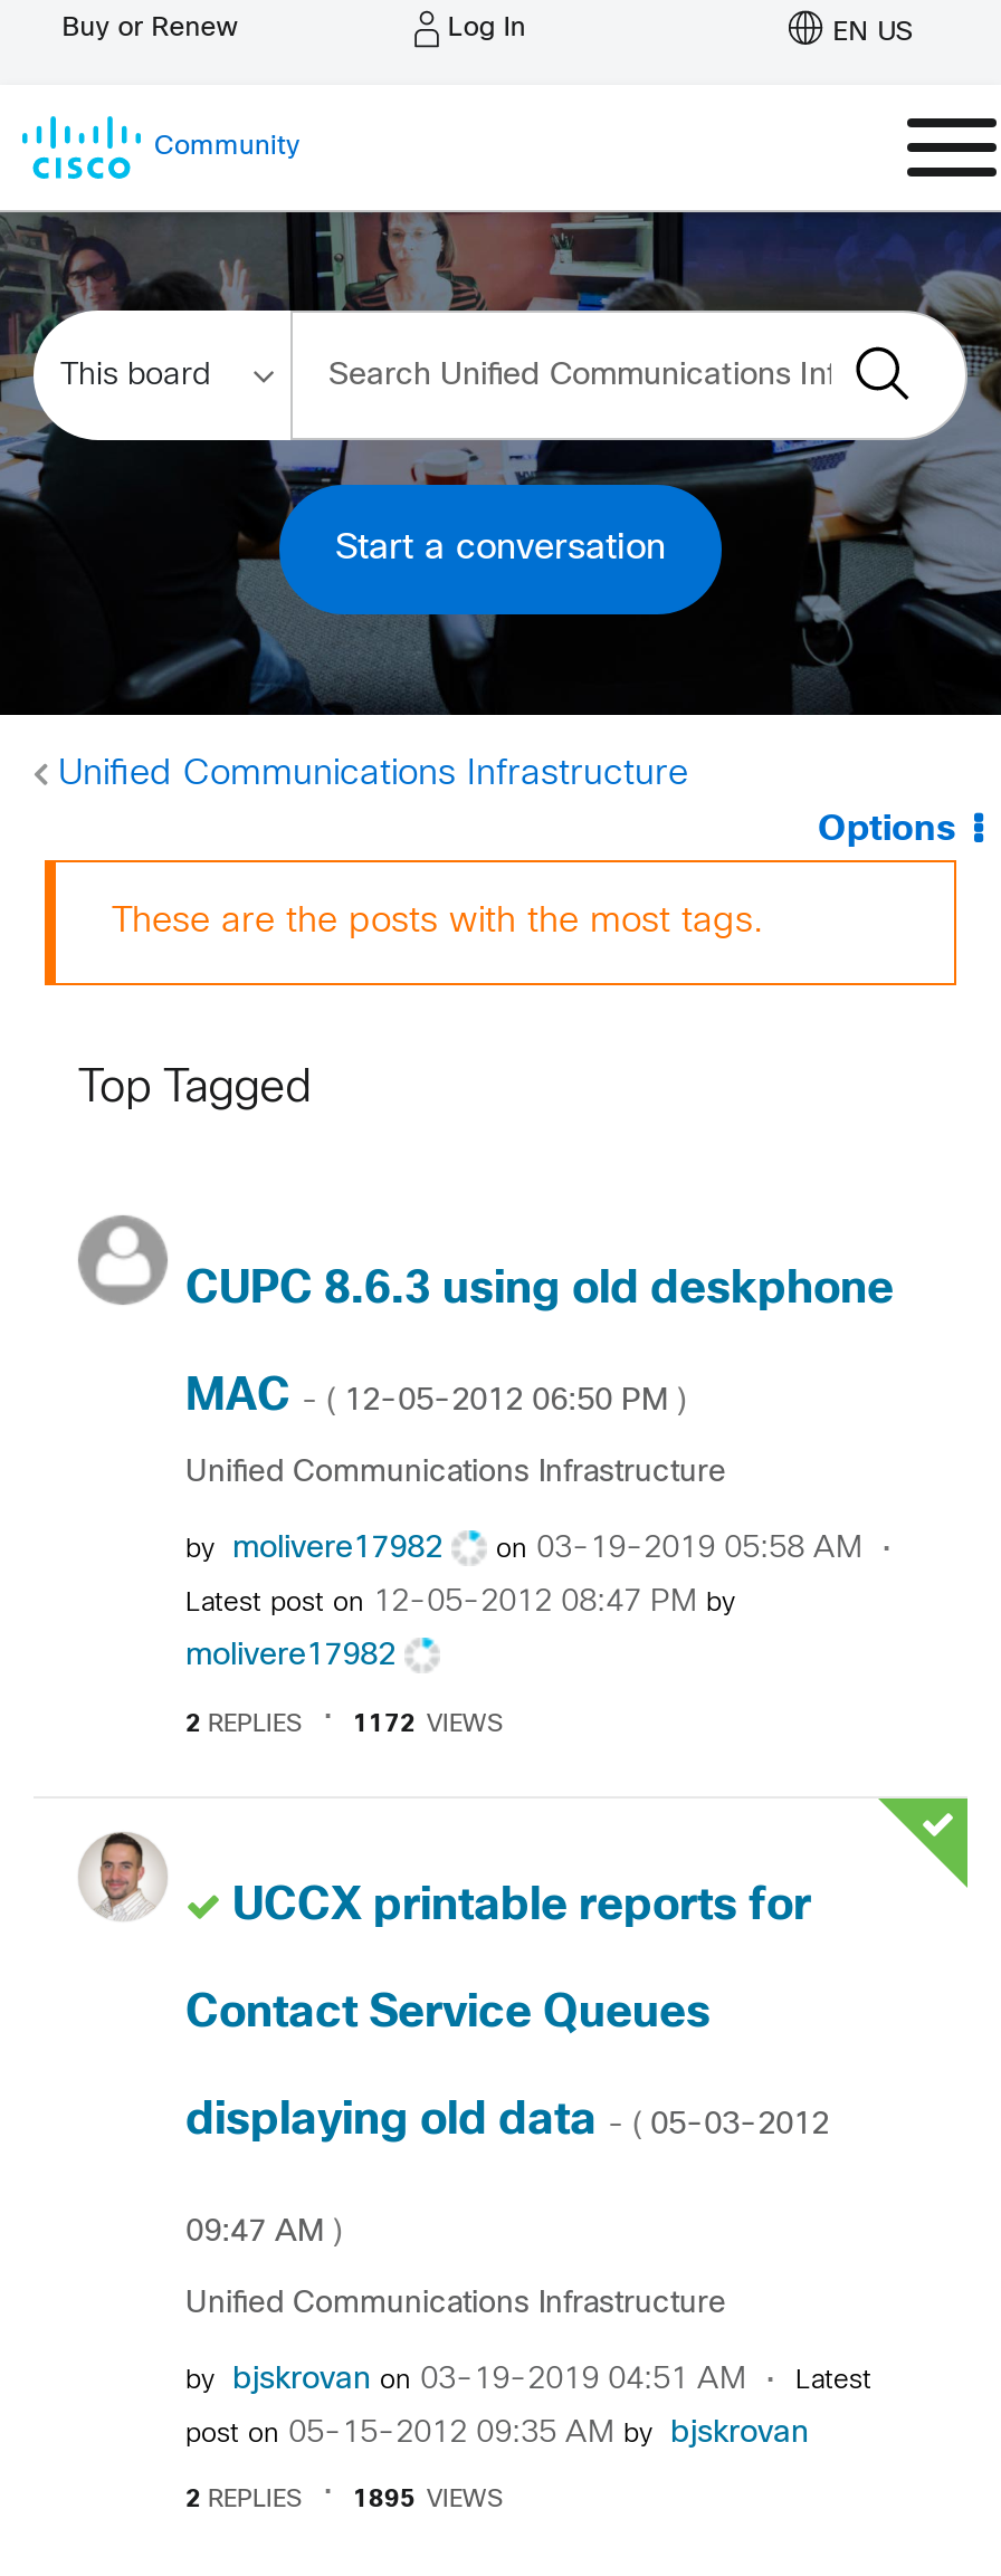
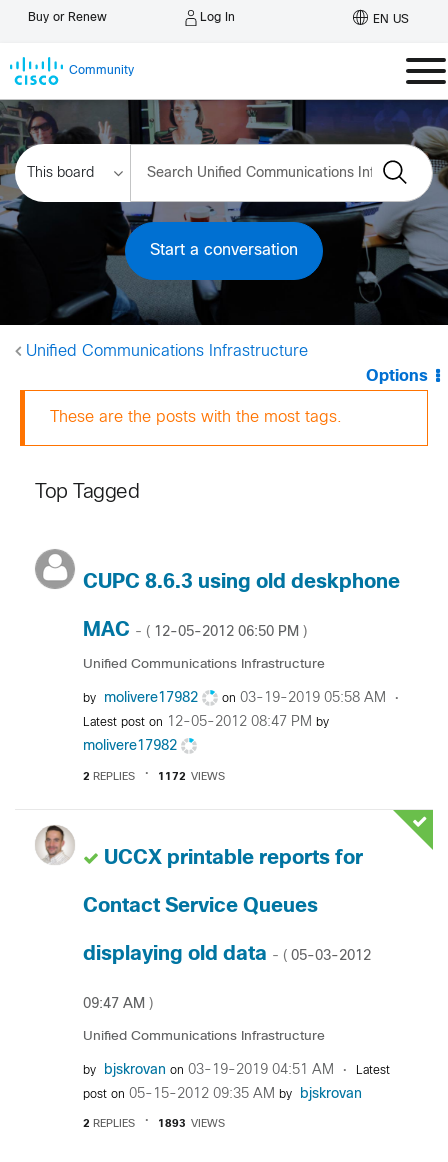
[353,2489,503,2511] 1895 VIEWS -> [158,1119,225,1129] 1893 VIEWS

